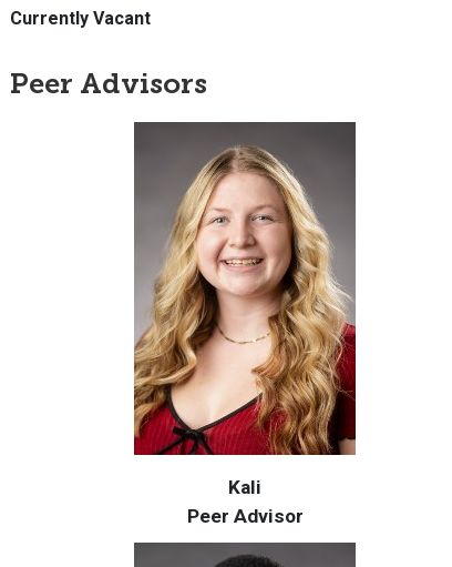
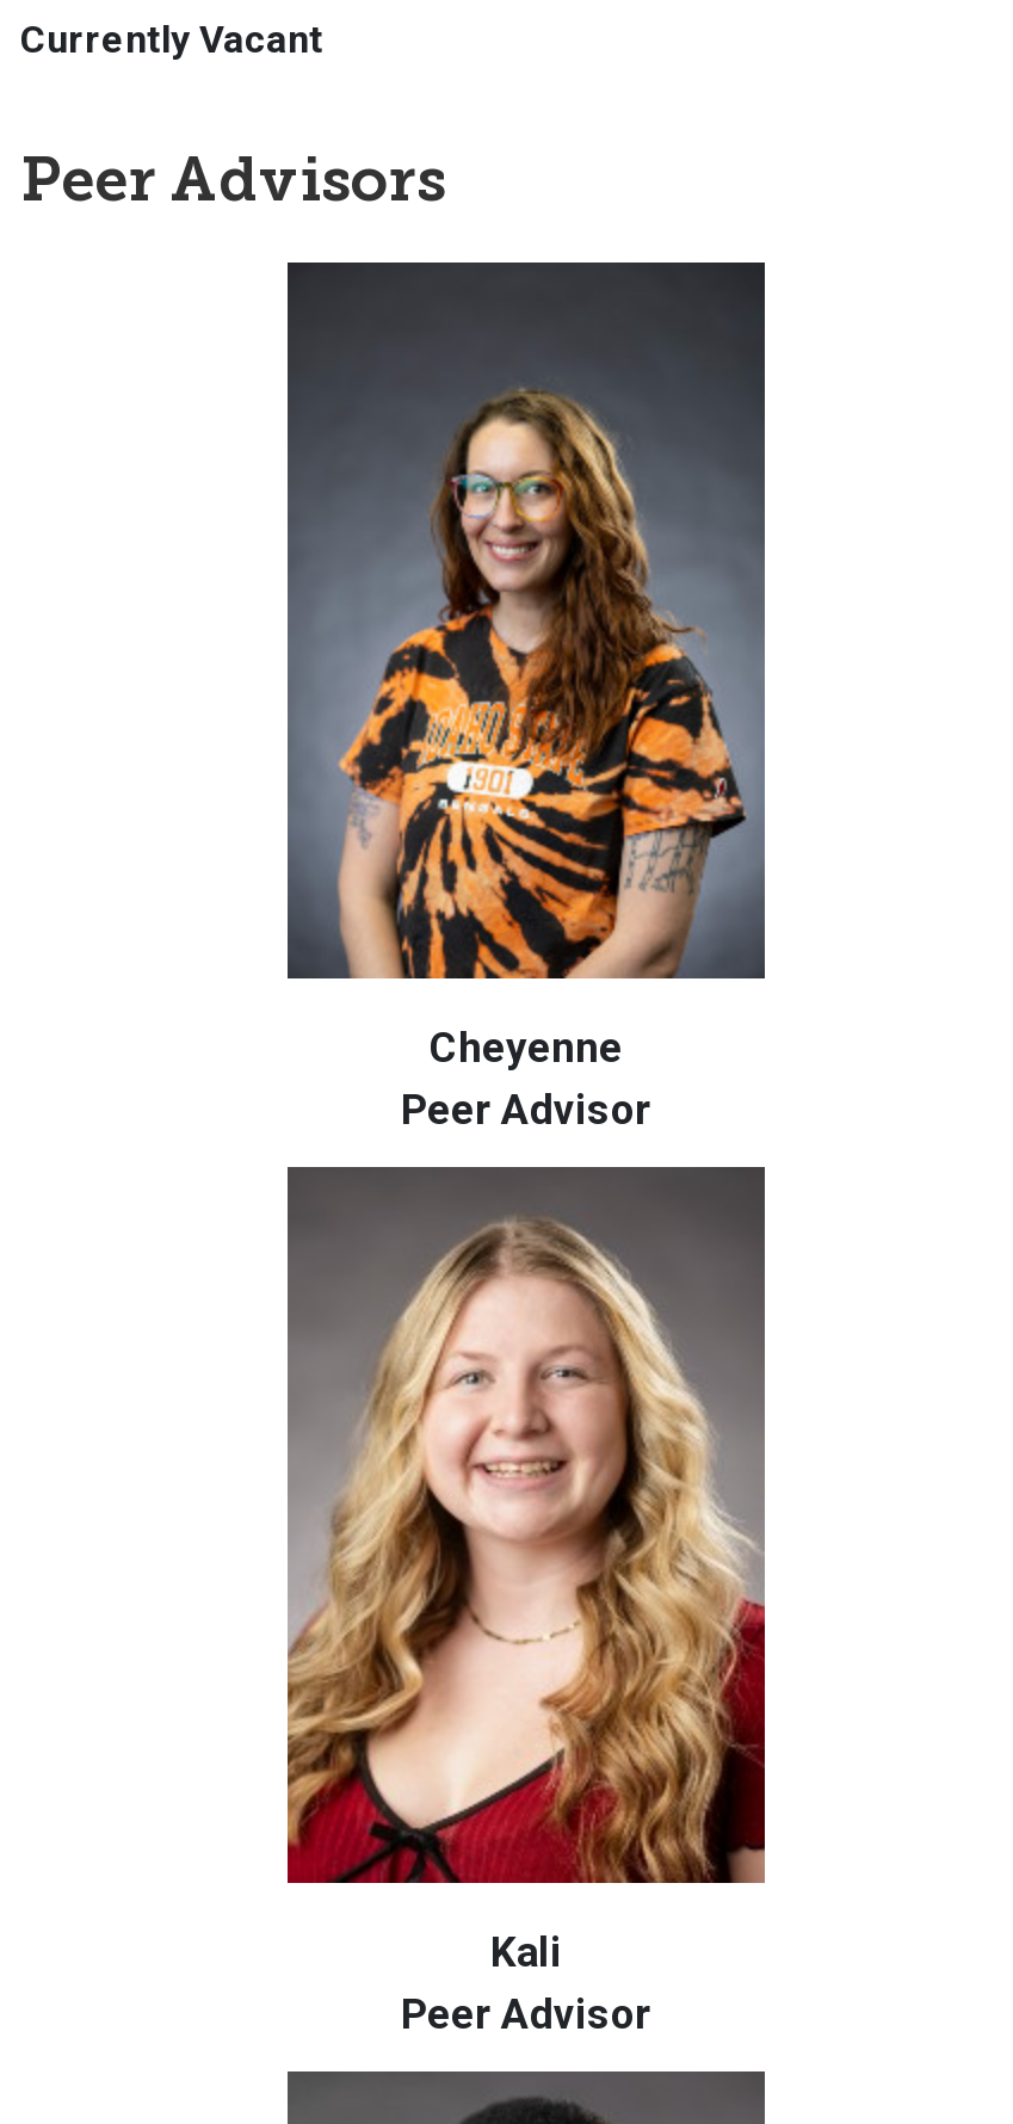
none -> [285,267,767,1134] [image] | Cheyenne | Peer Advisor

